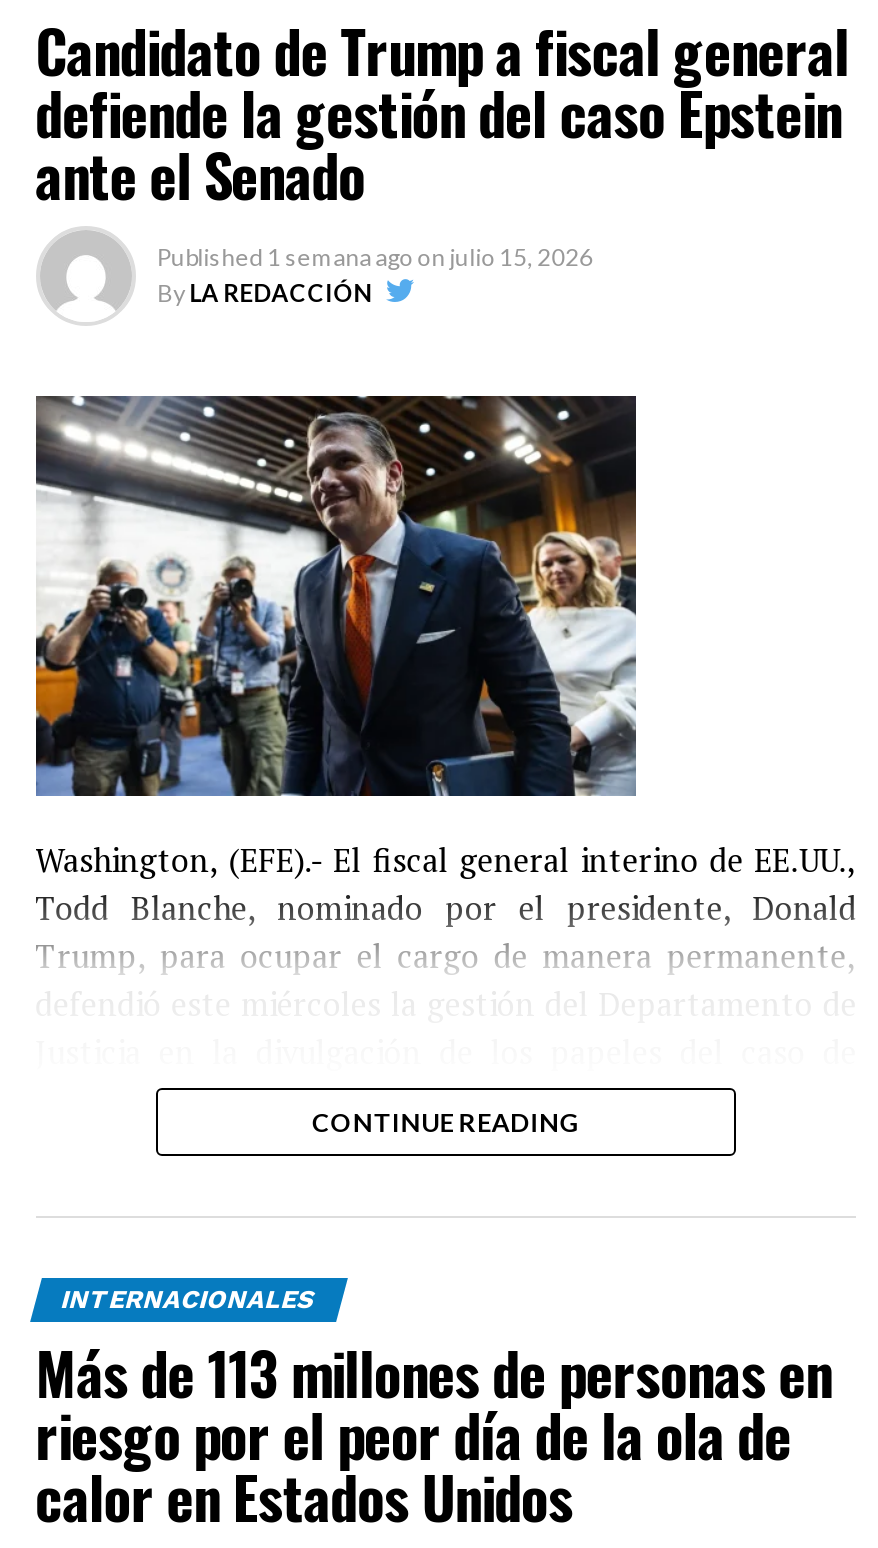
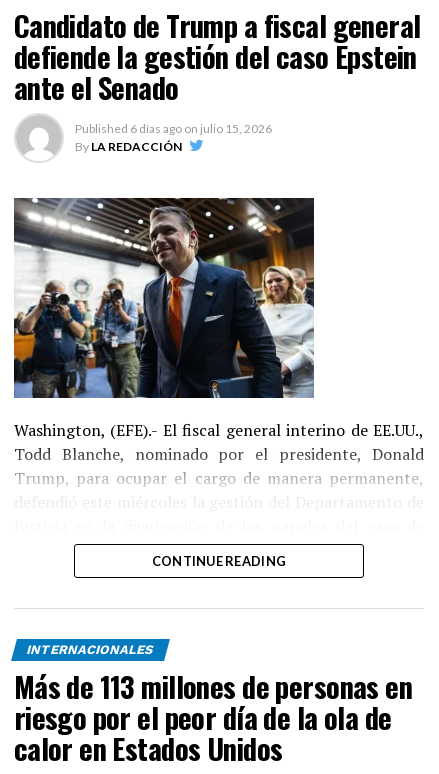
[157,242,593,272] Published 1 semana ago on julio 15, 2026 -> [75,121,272,136] Published 6 días ago on julio 15, 2026

